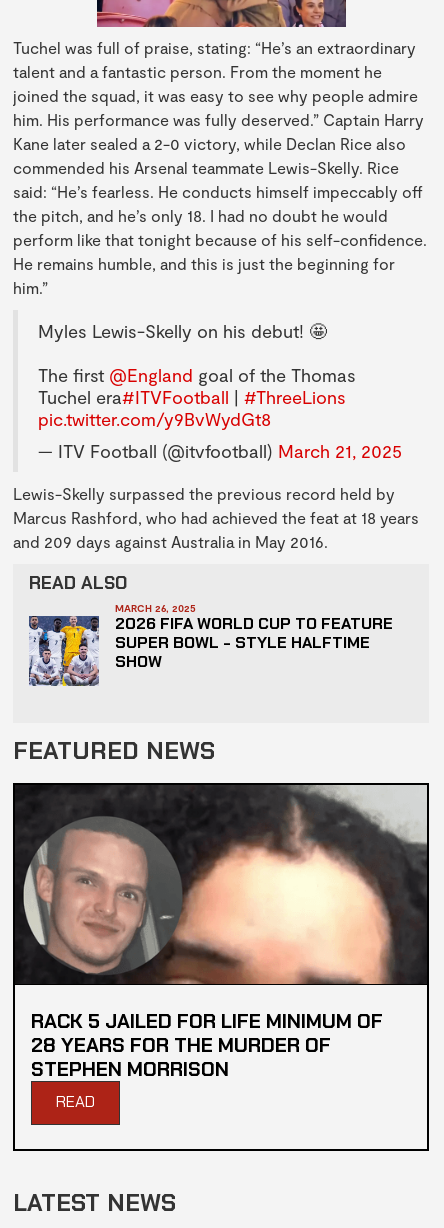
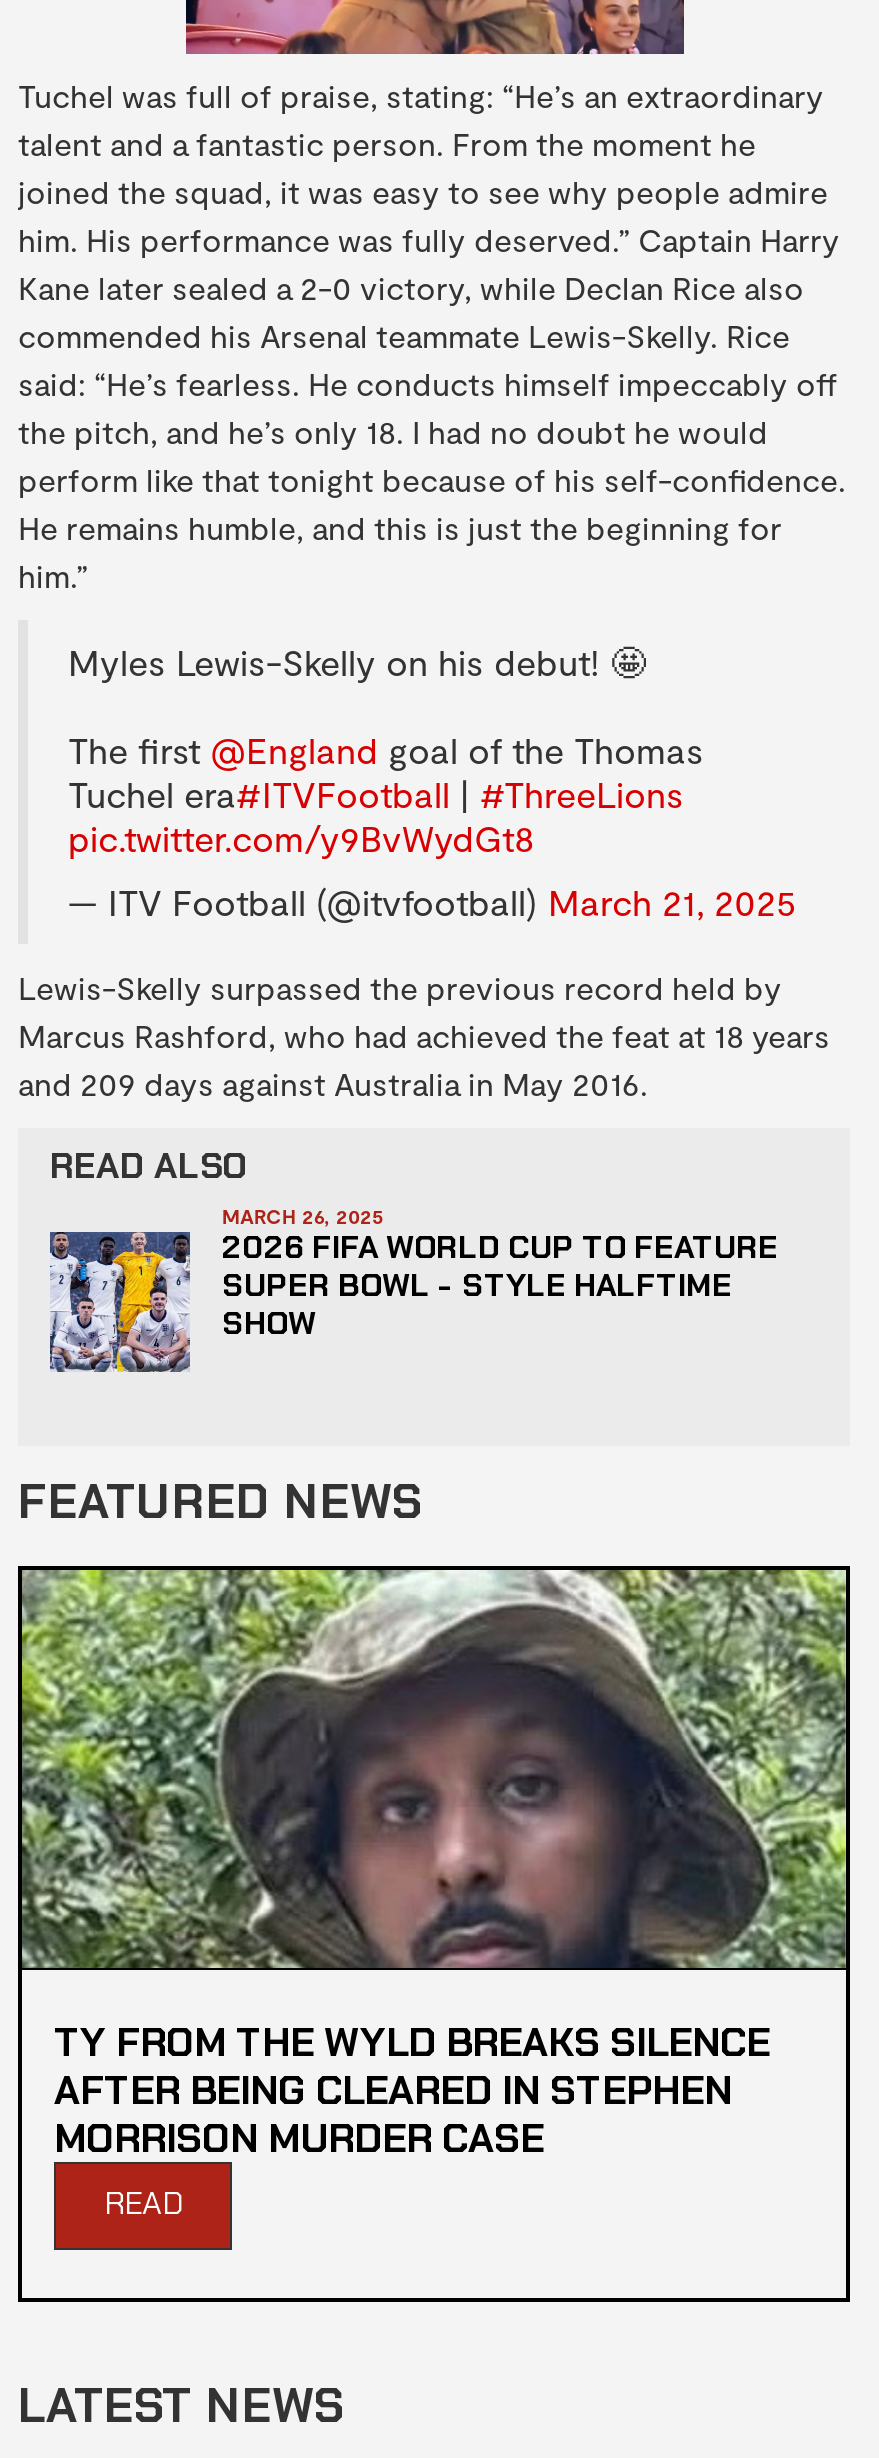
[14,784,428,1082] [image] | RACK 5 JAILED FOR LIFE MINIMUM OF | 28 YEARS FOR THE MURDER OF | STEPHEN MORRISON -> [20,1568,848,2164] [image] | TY FROM THE WYLD BREAKS SILENCE | AFTER BEING CLEARED IN STEPHEN | MORRISON MURDER CASE

